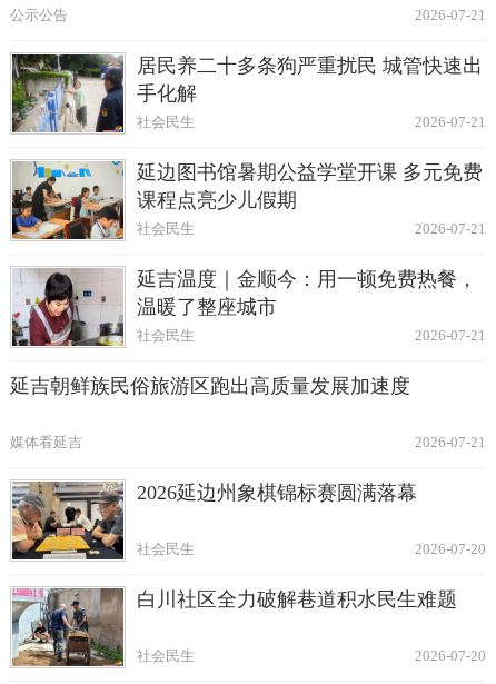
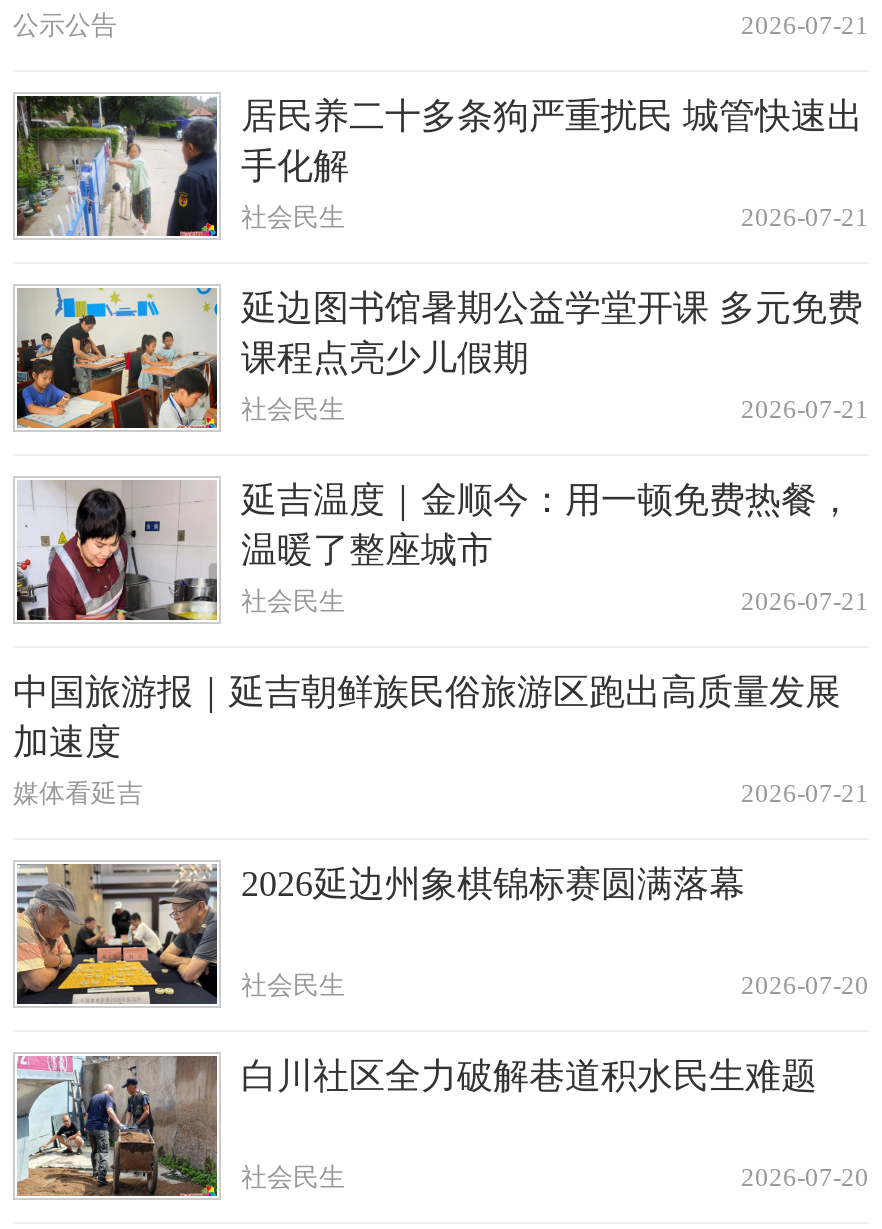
[10,375,410,397] 延吉朝鲜族民俗旅游区跑出高质量发展加速度 -> [13,672,841,762] 中国旅游报｜延吉朝鲜族民俗旅游区跑出高质量发展 | 加速度

